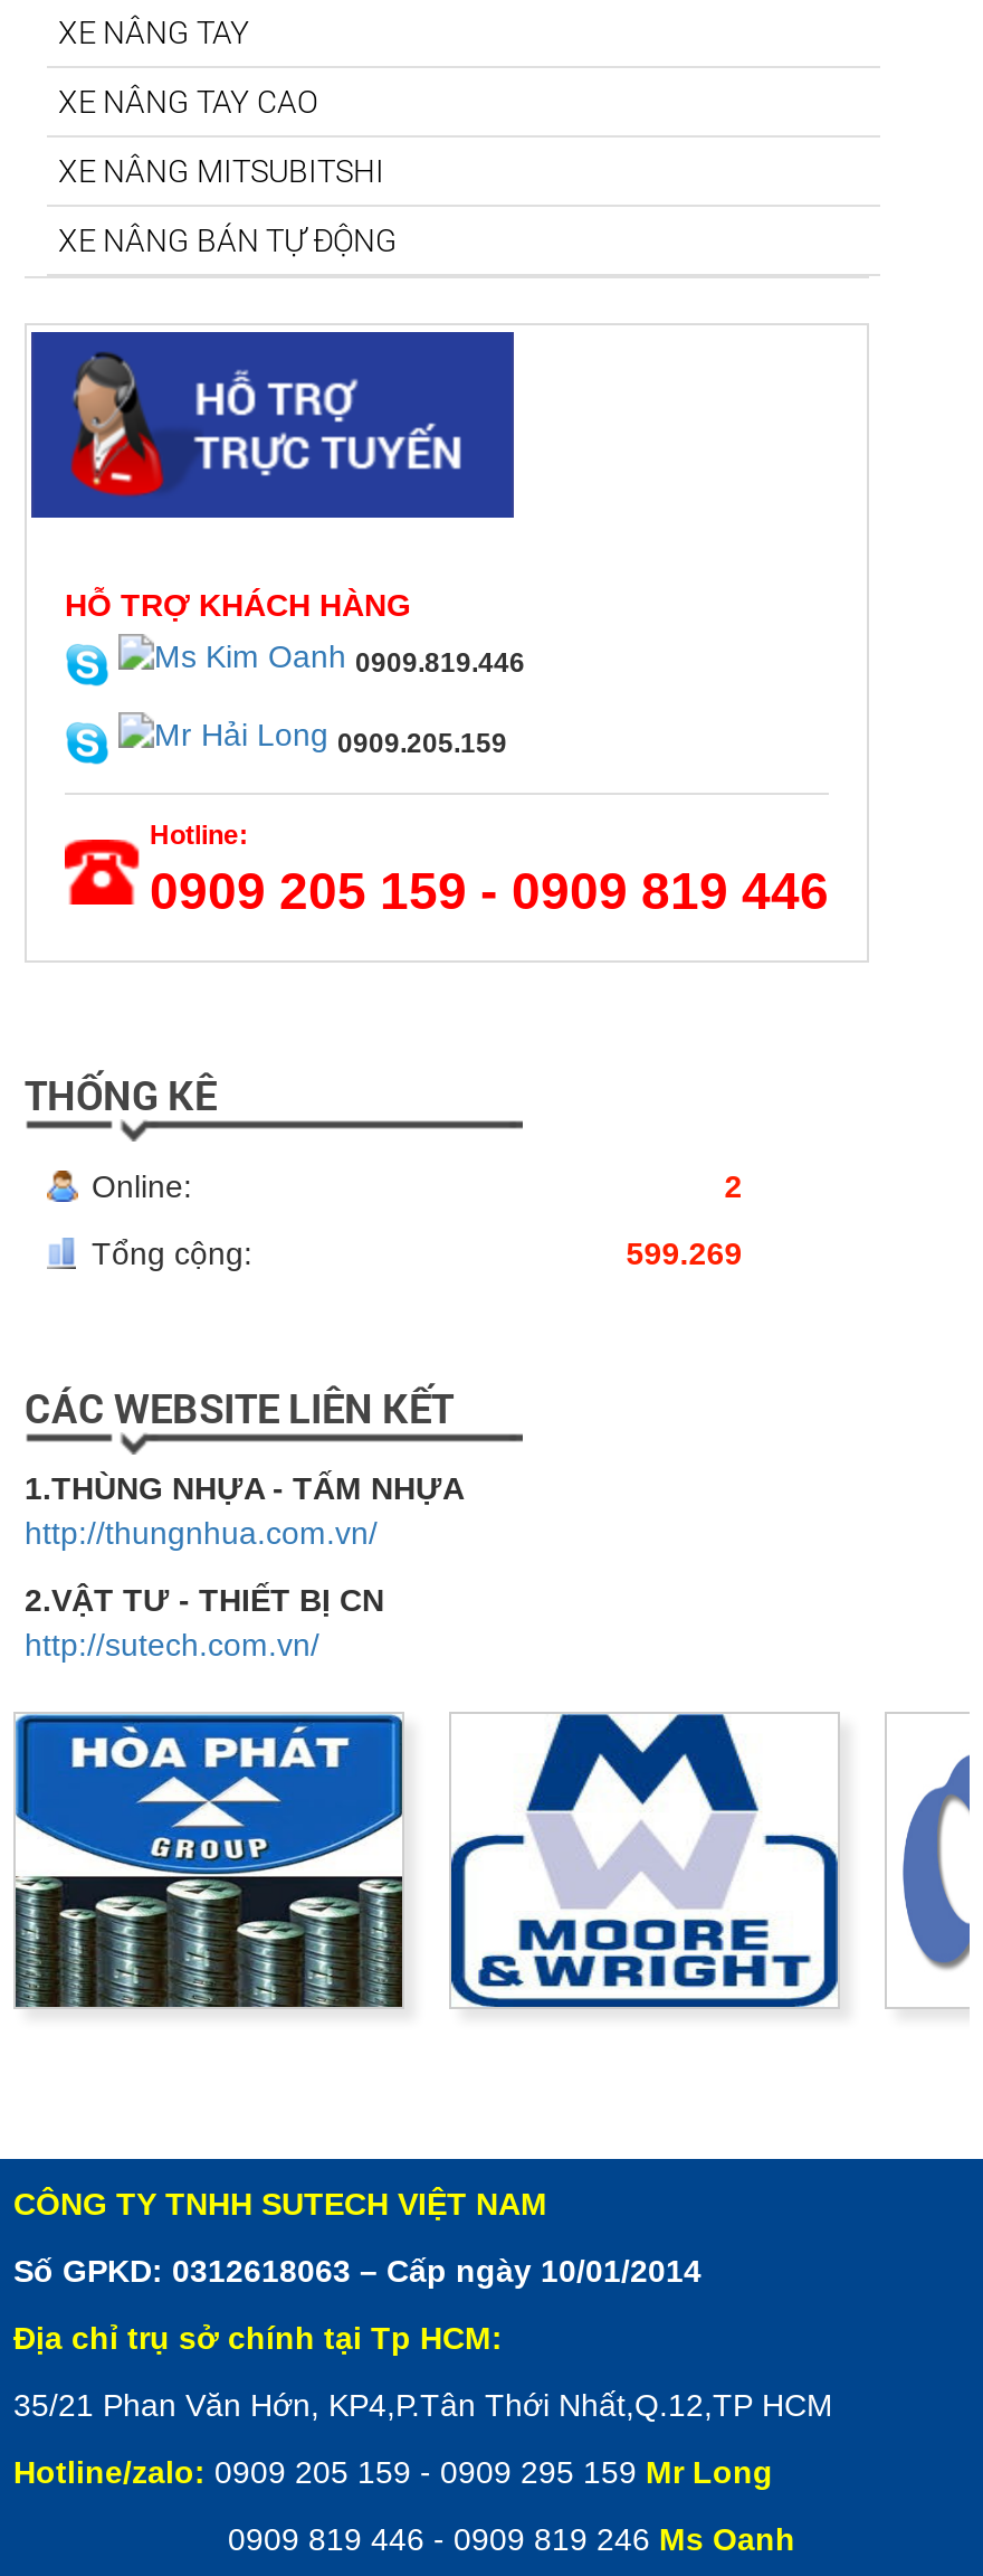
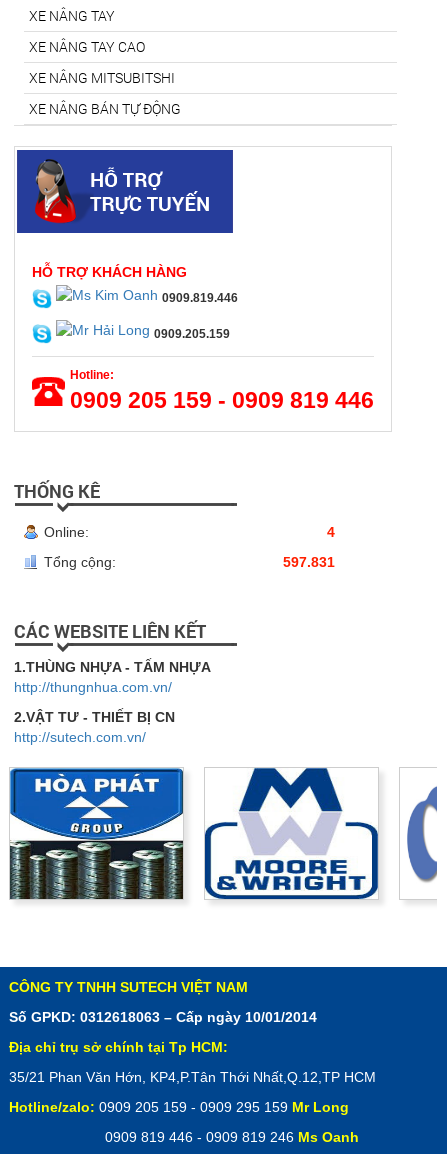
[725,1168,742,1204] 2 -> [327,524,335,540] 4
[626,1235,742,1271] 599.269 -> [283,554,335,570] 597.831

